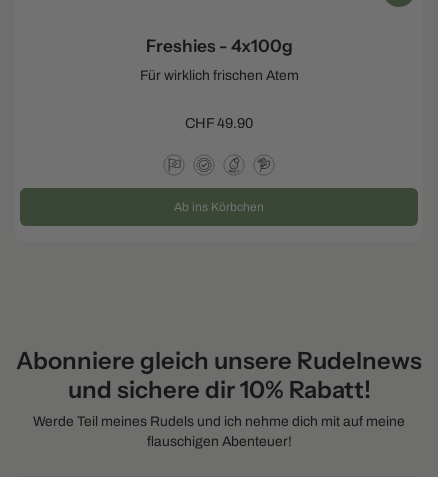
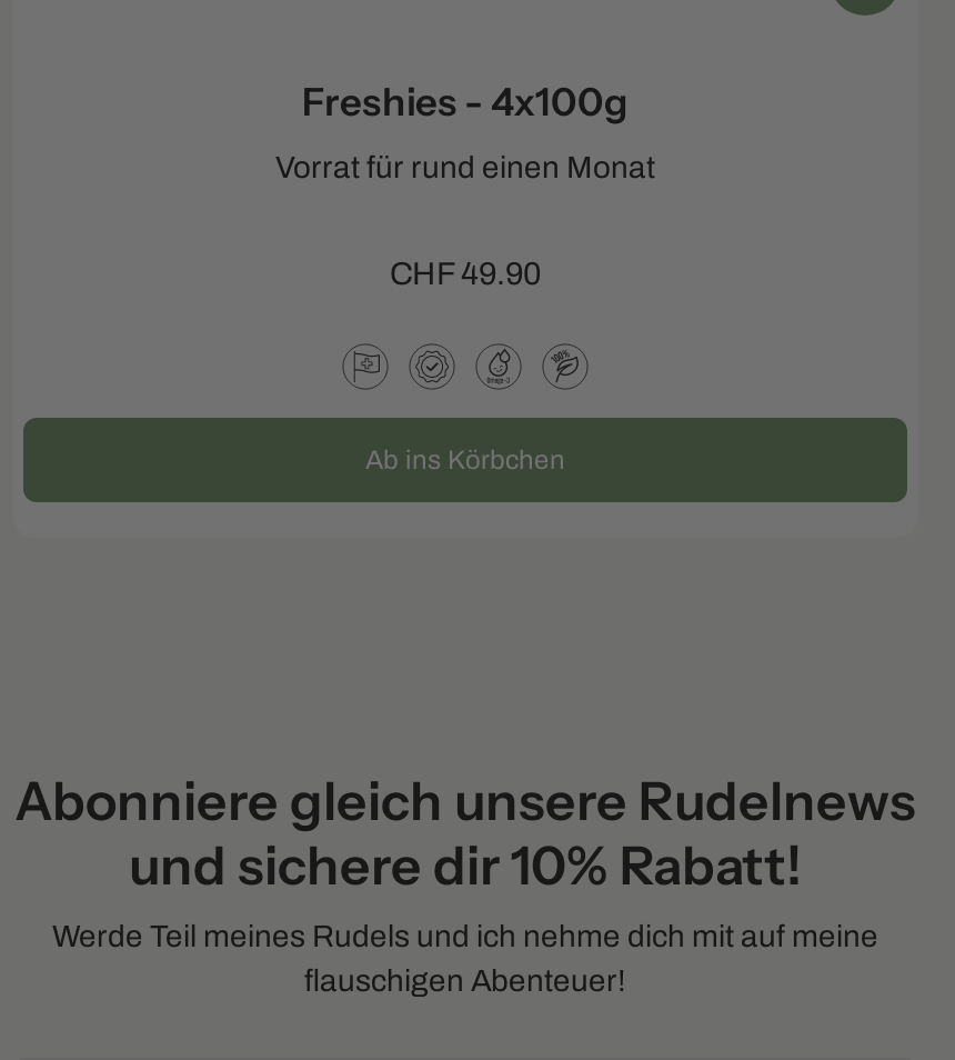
[139,68,298,83] Für wirklich frischen Atem -> [275,151,655,184] Vorrat für rund einen Monat

